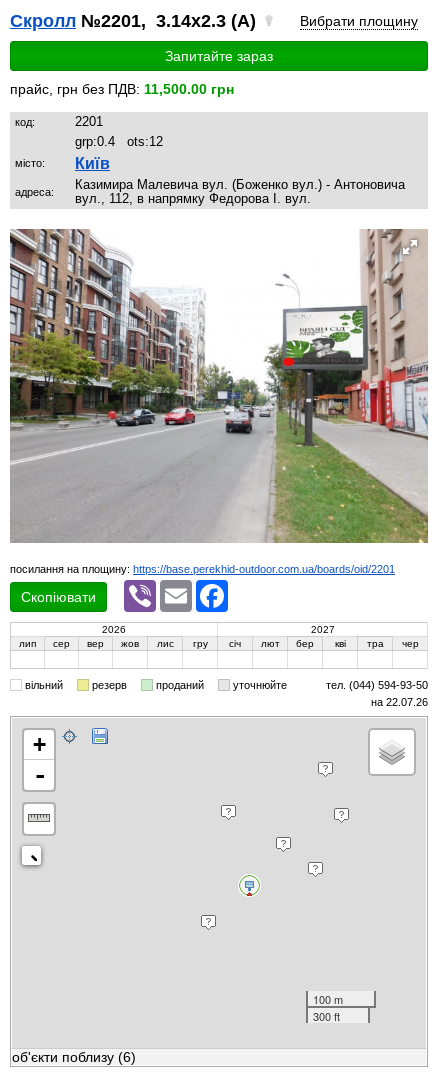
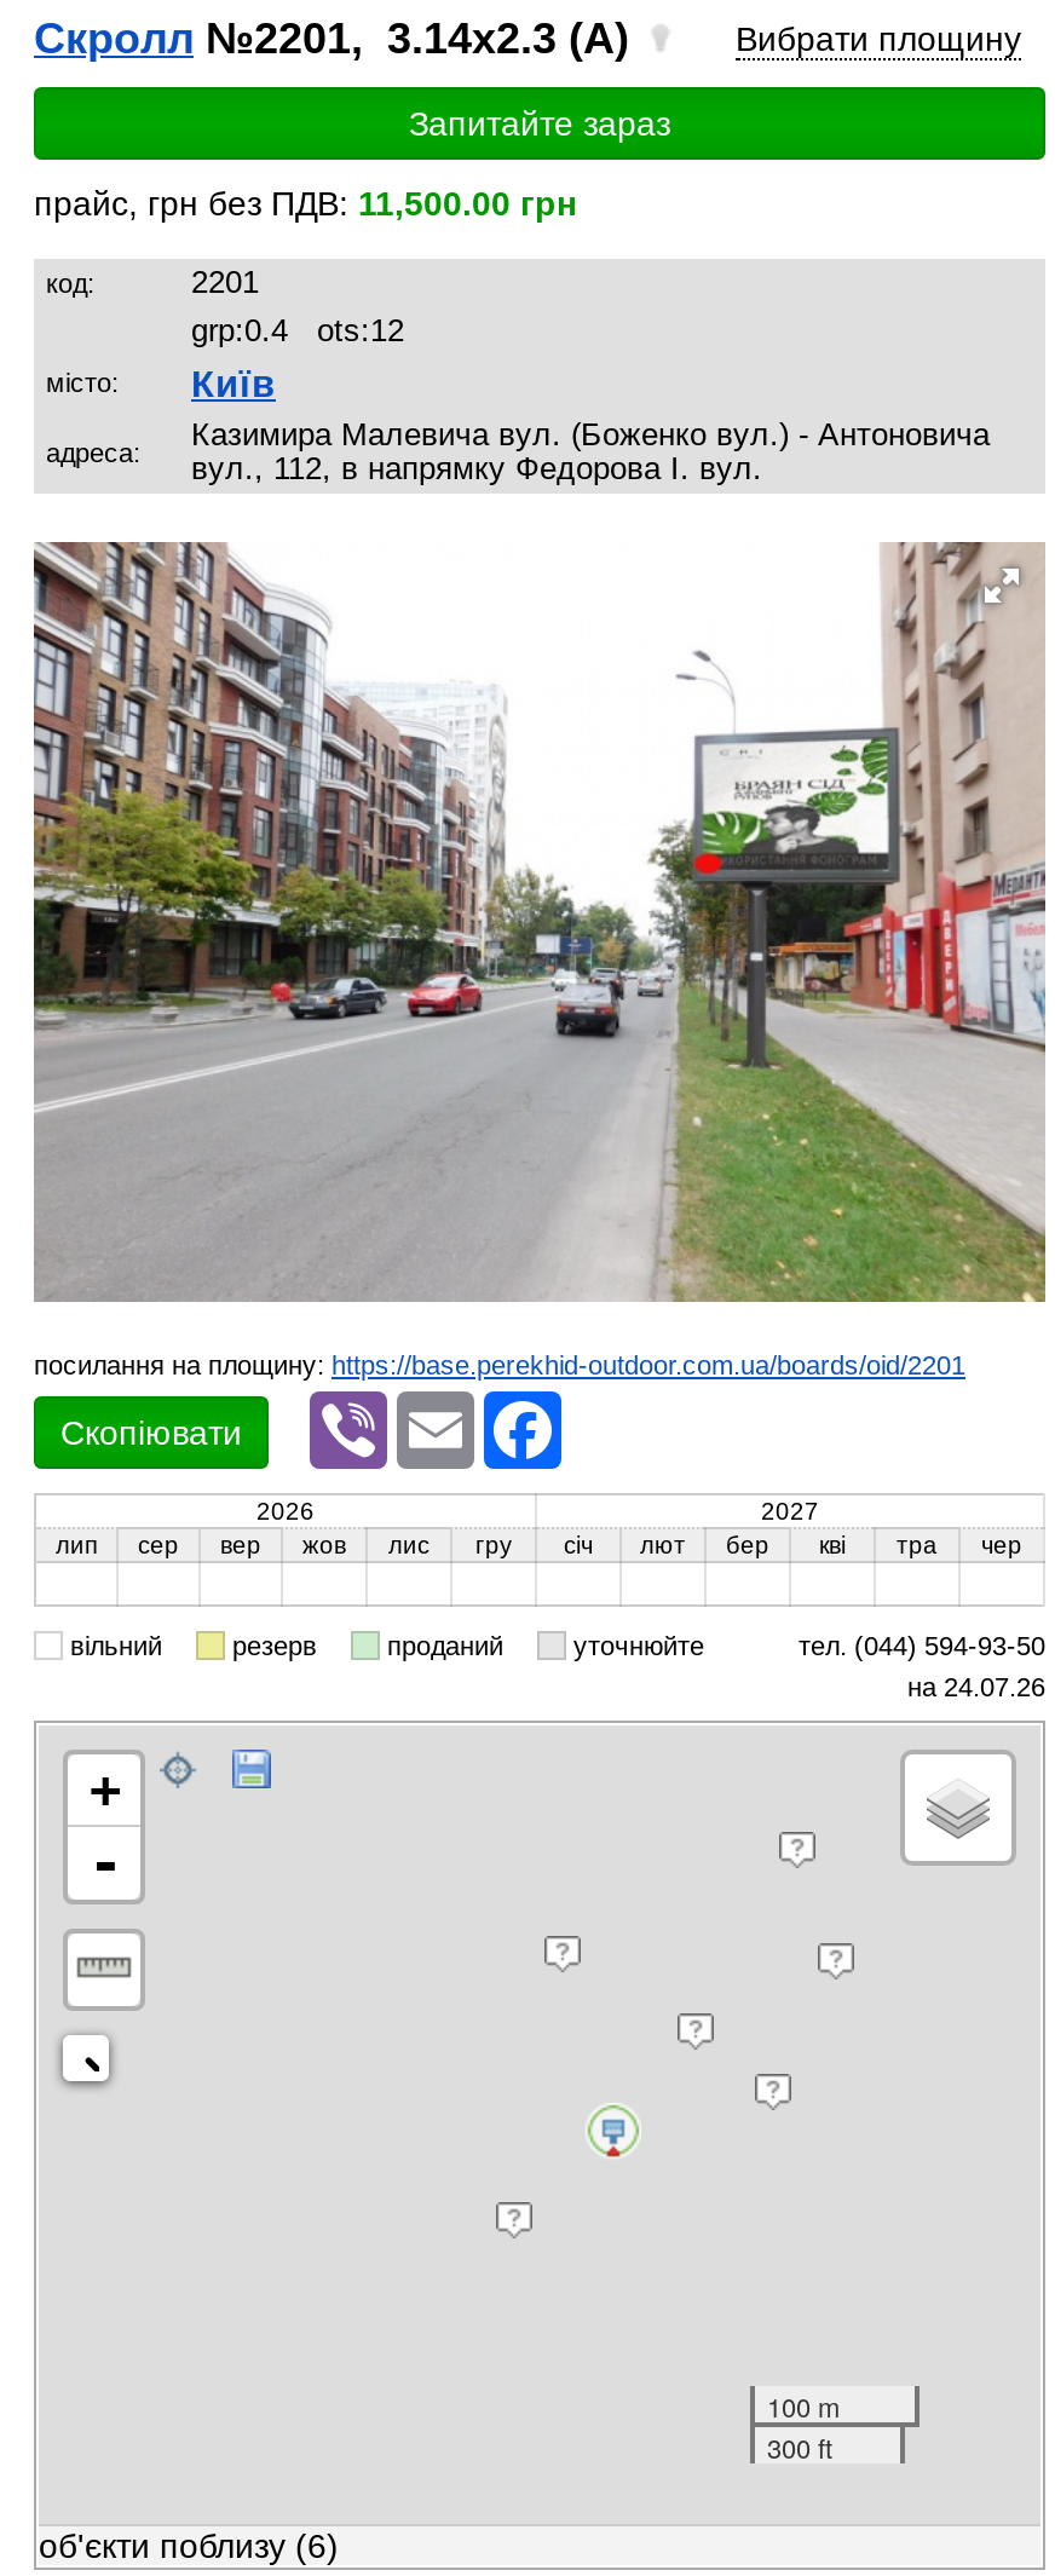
[371,696,428,708] на 22.07.26 -> [907,1672,1045,1701] на 24.07.26

